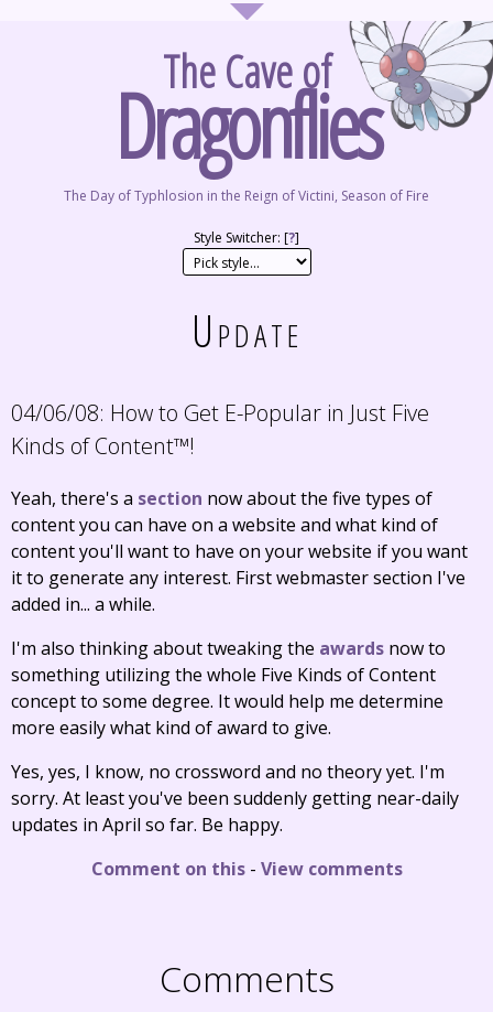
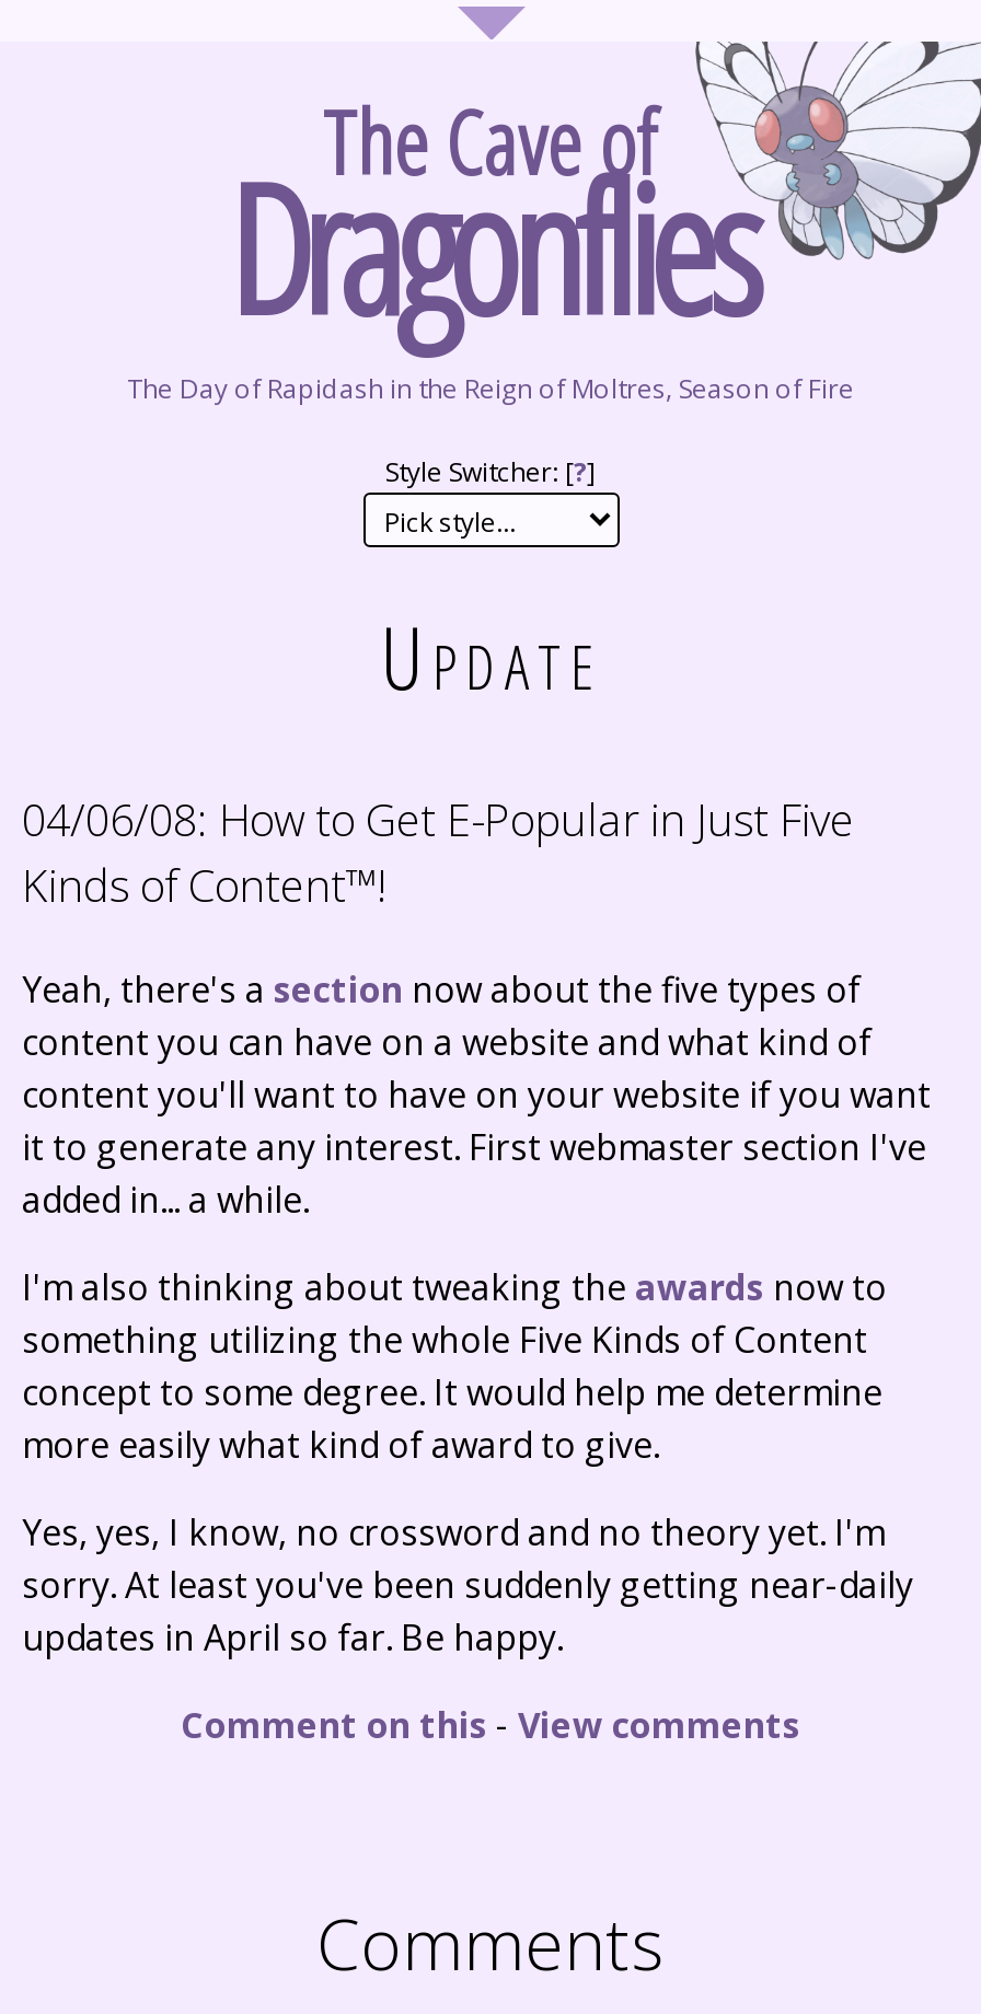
[64,186,429,205] The Day of Typhlosion in the Reign of Victini, Season of Fire -> [127,370,854,407] The Day of Rapidash in the Reign of Moltres, Season of Fire

